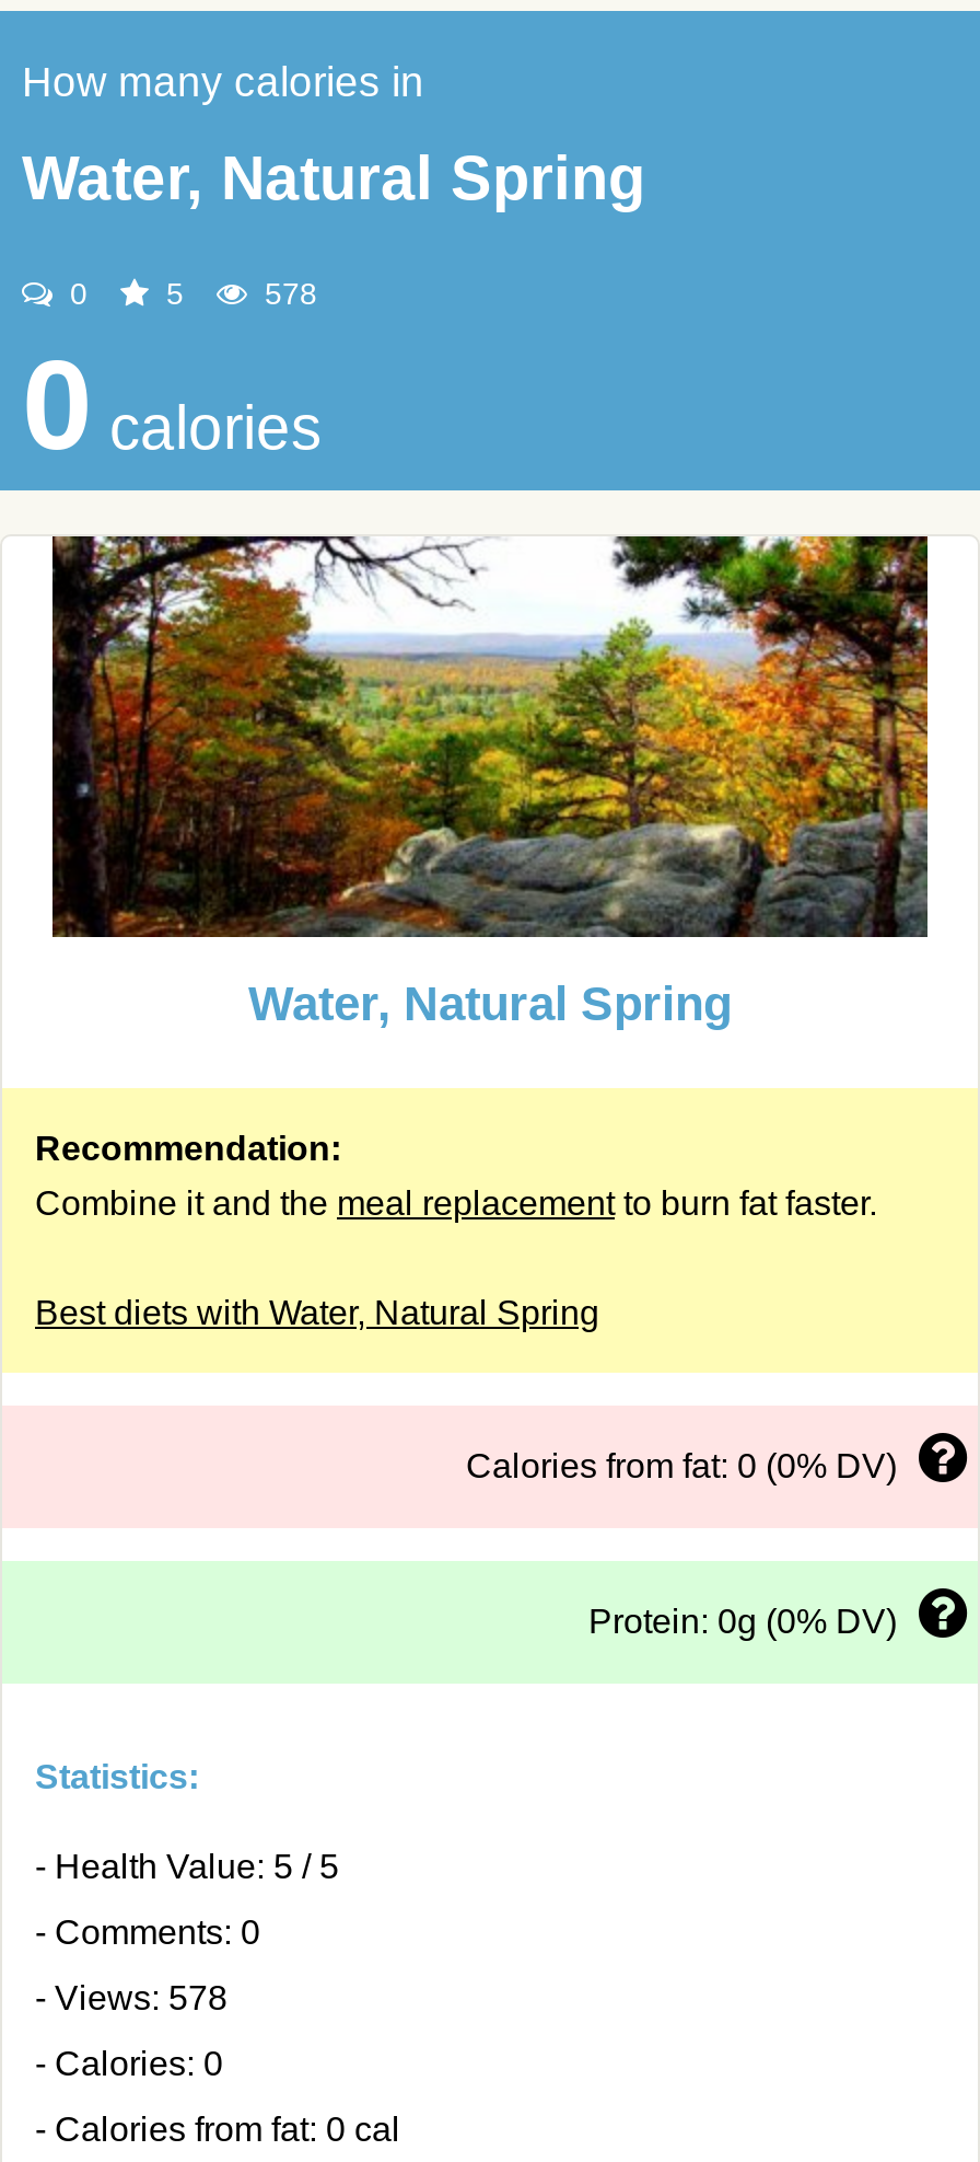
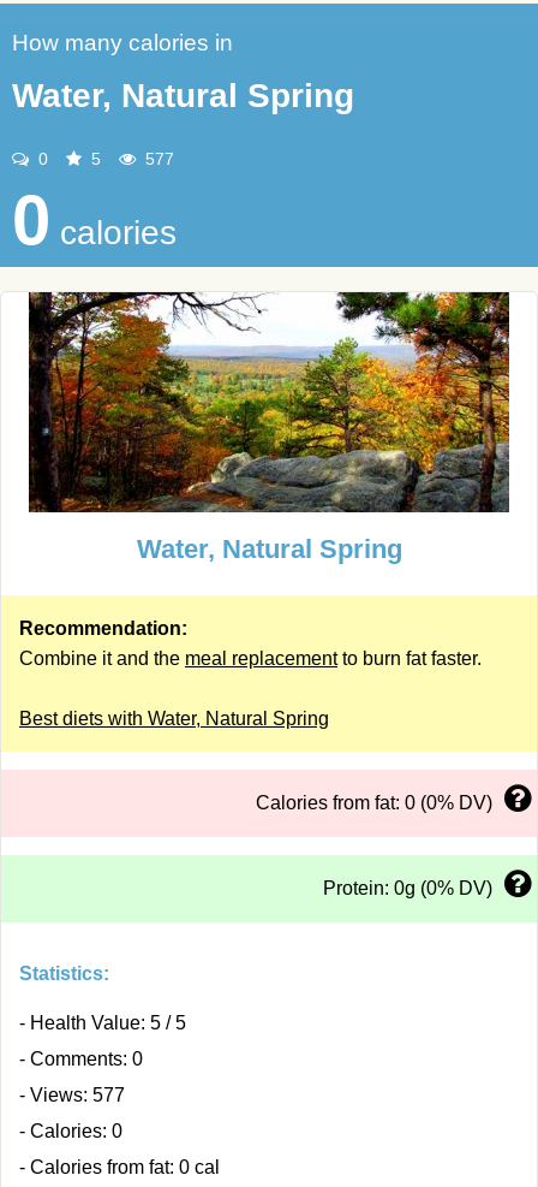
[256,276,317,311] 578 -> [141,149,174,168] 577
[35,1979,227,2016] - Views: 578 -> [19,1085,125,1105] - Views: 577

